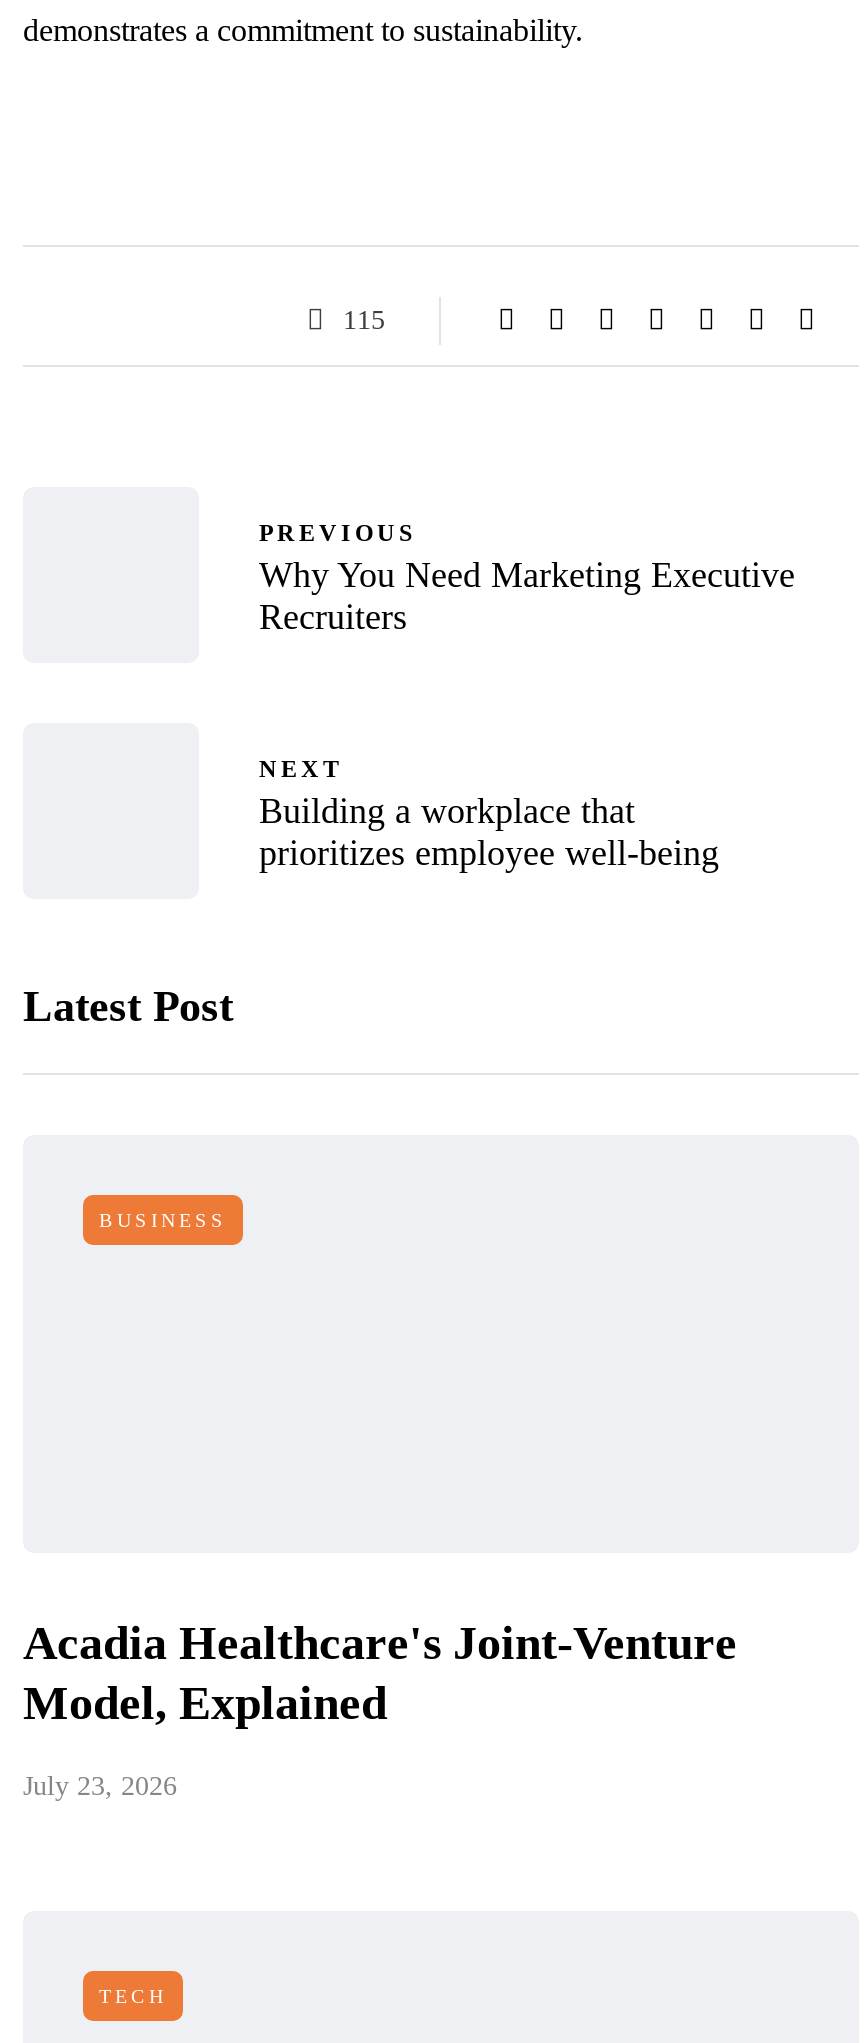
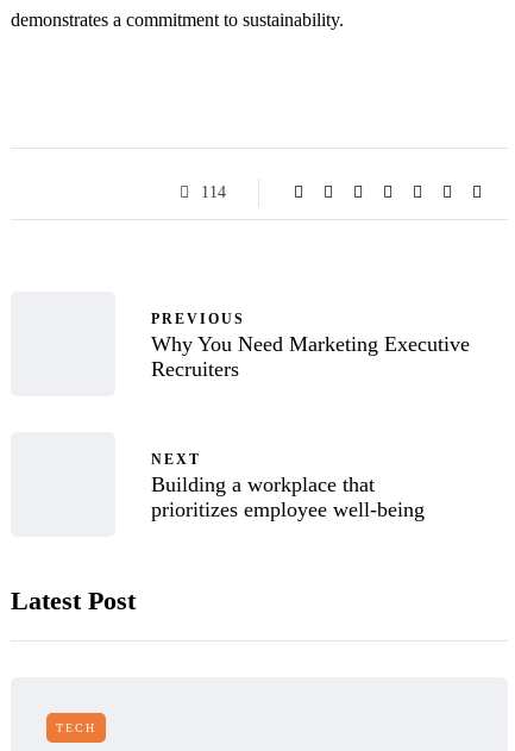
[343,306,385,336] 115 -> [201,184,226,201] 114
[99,1210,227,1232] BUSINESS -> none
[23,1618,737,1802] Acadia Healthcare's Joint-Venture | Model, Explained | July 23, 2026 -> none

